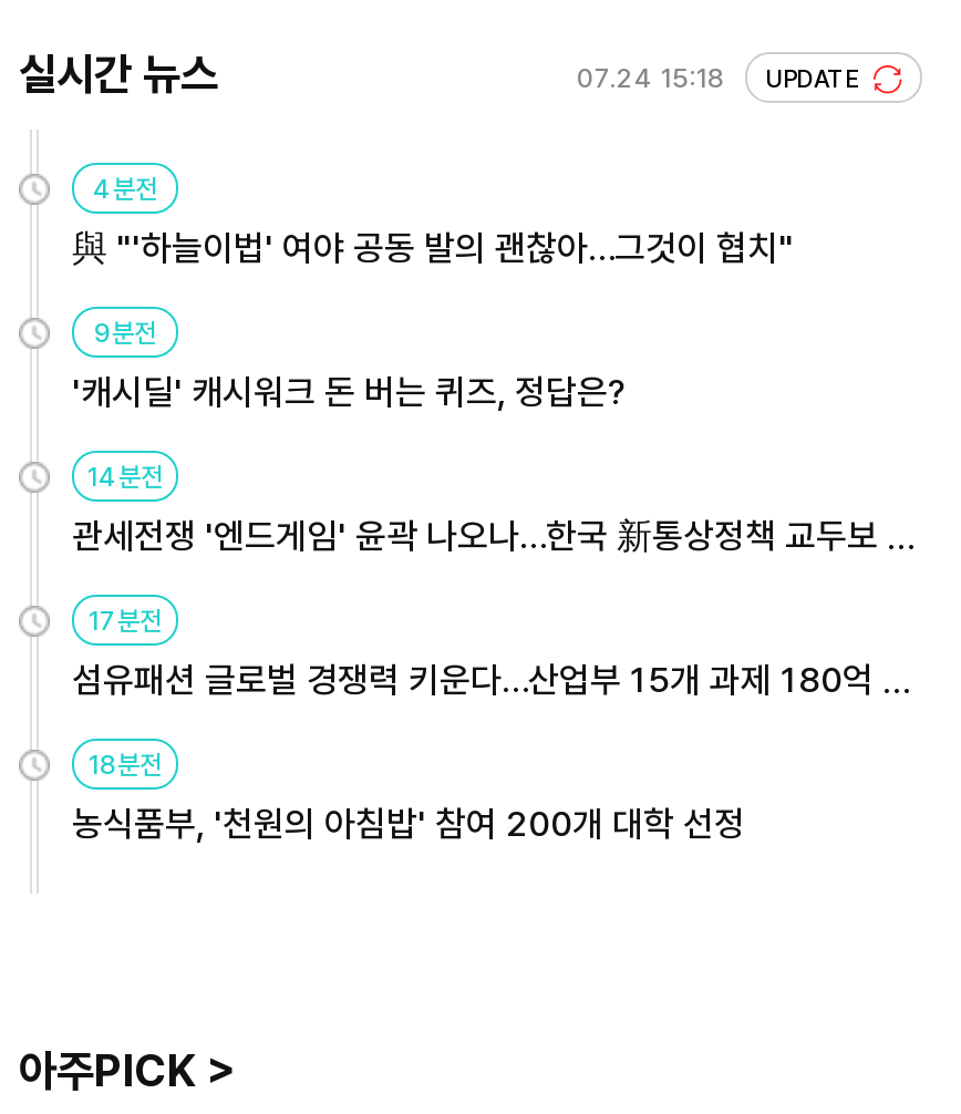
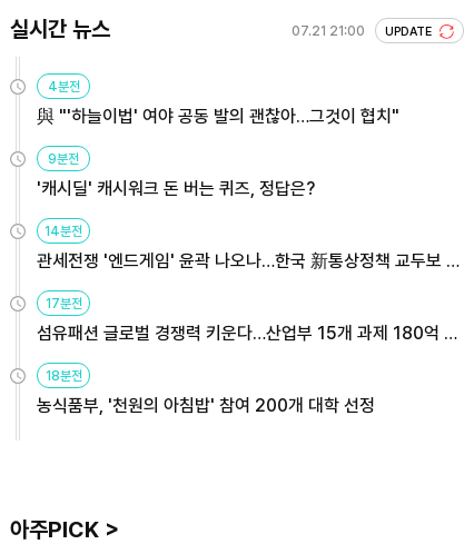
[577,64,865,95] 07.24 15:18 UPDATE -> [292,24,435,39] 07.21 21:00 UPDATE

